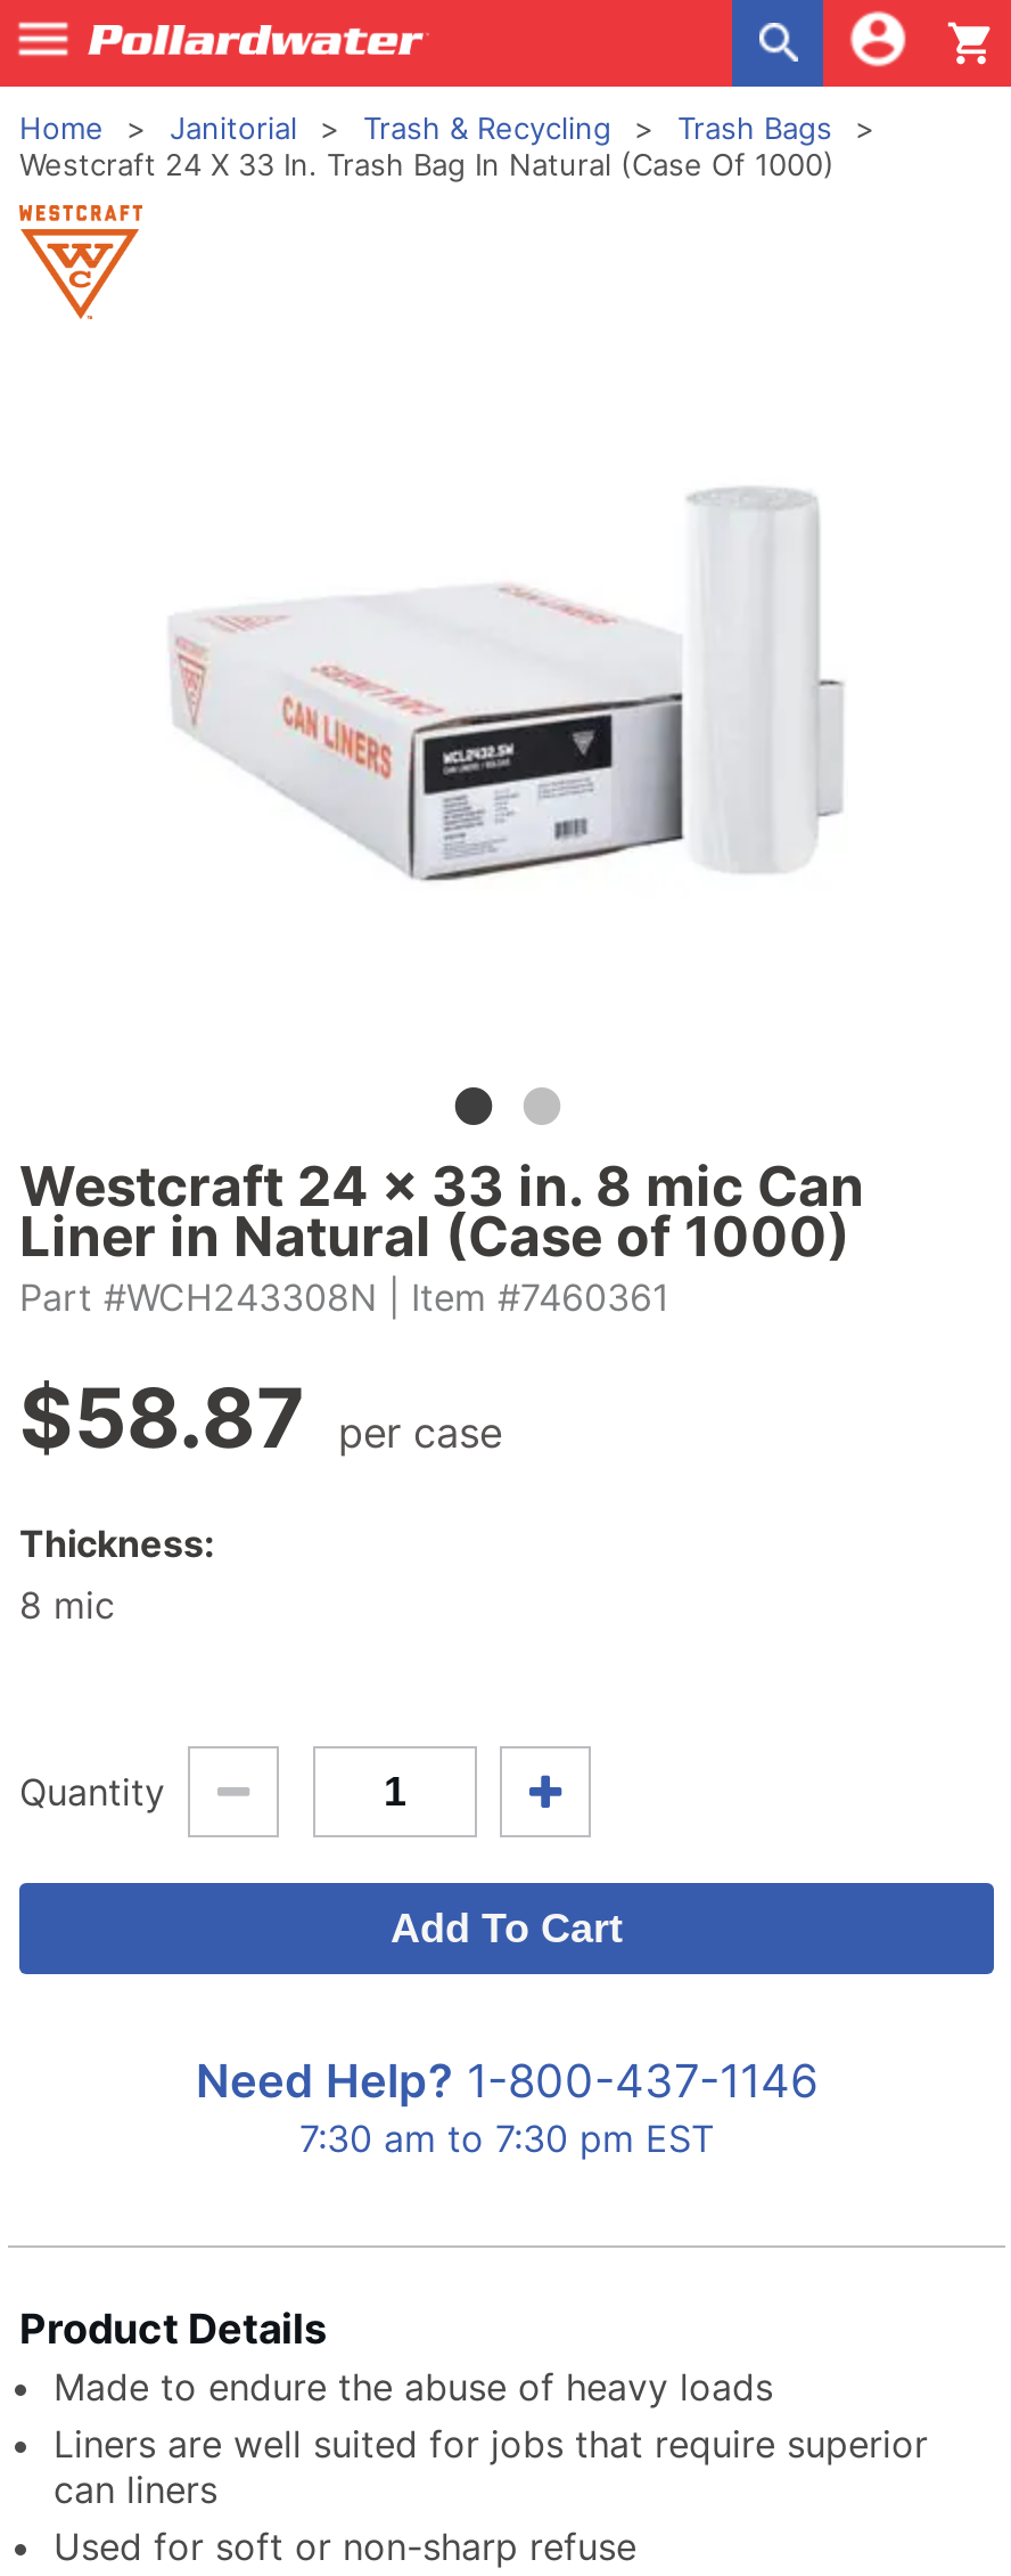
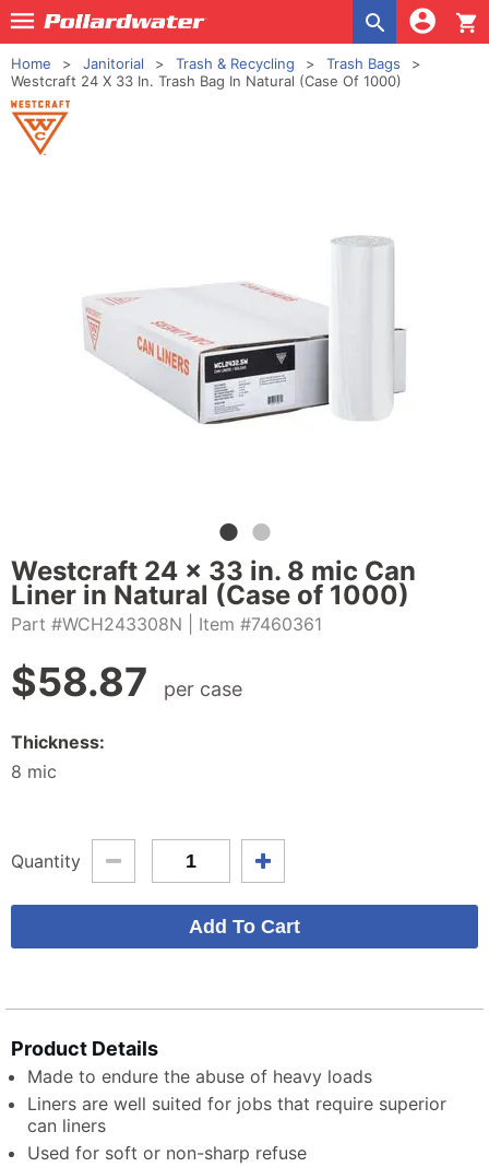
[196,2054,817,2161] Need Help? 1-800-437-1146 | 7:30 am to 7:30 pm EST -> none

